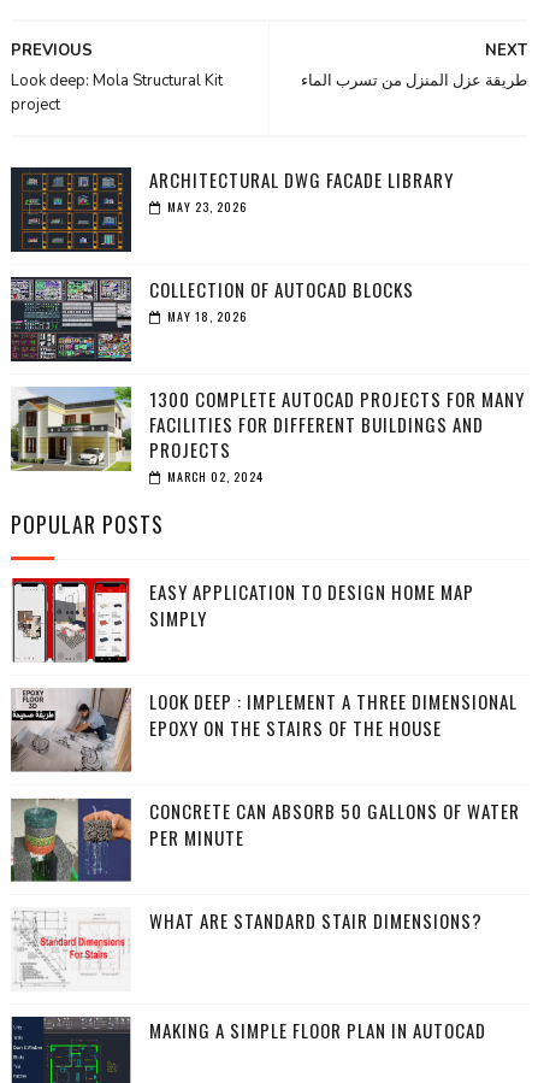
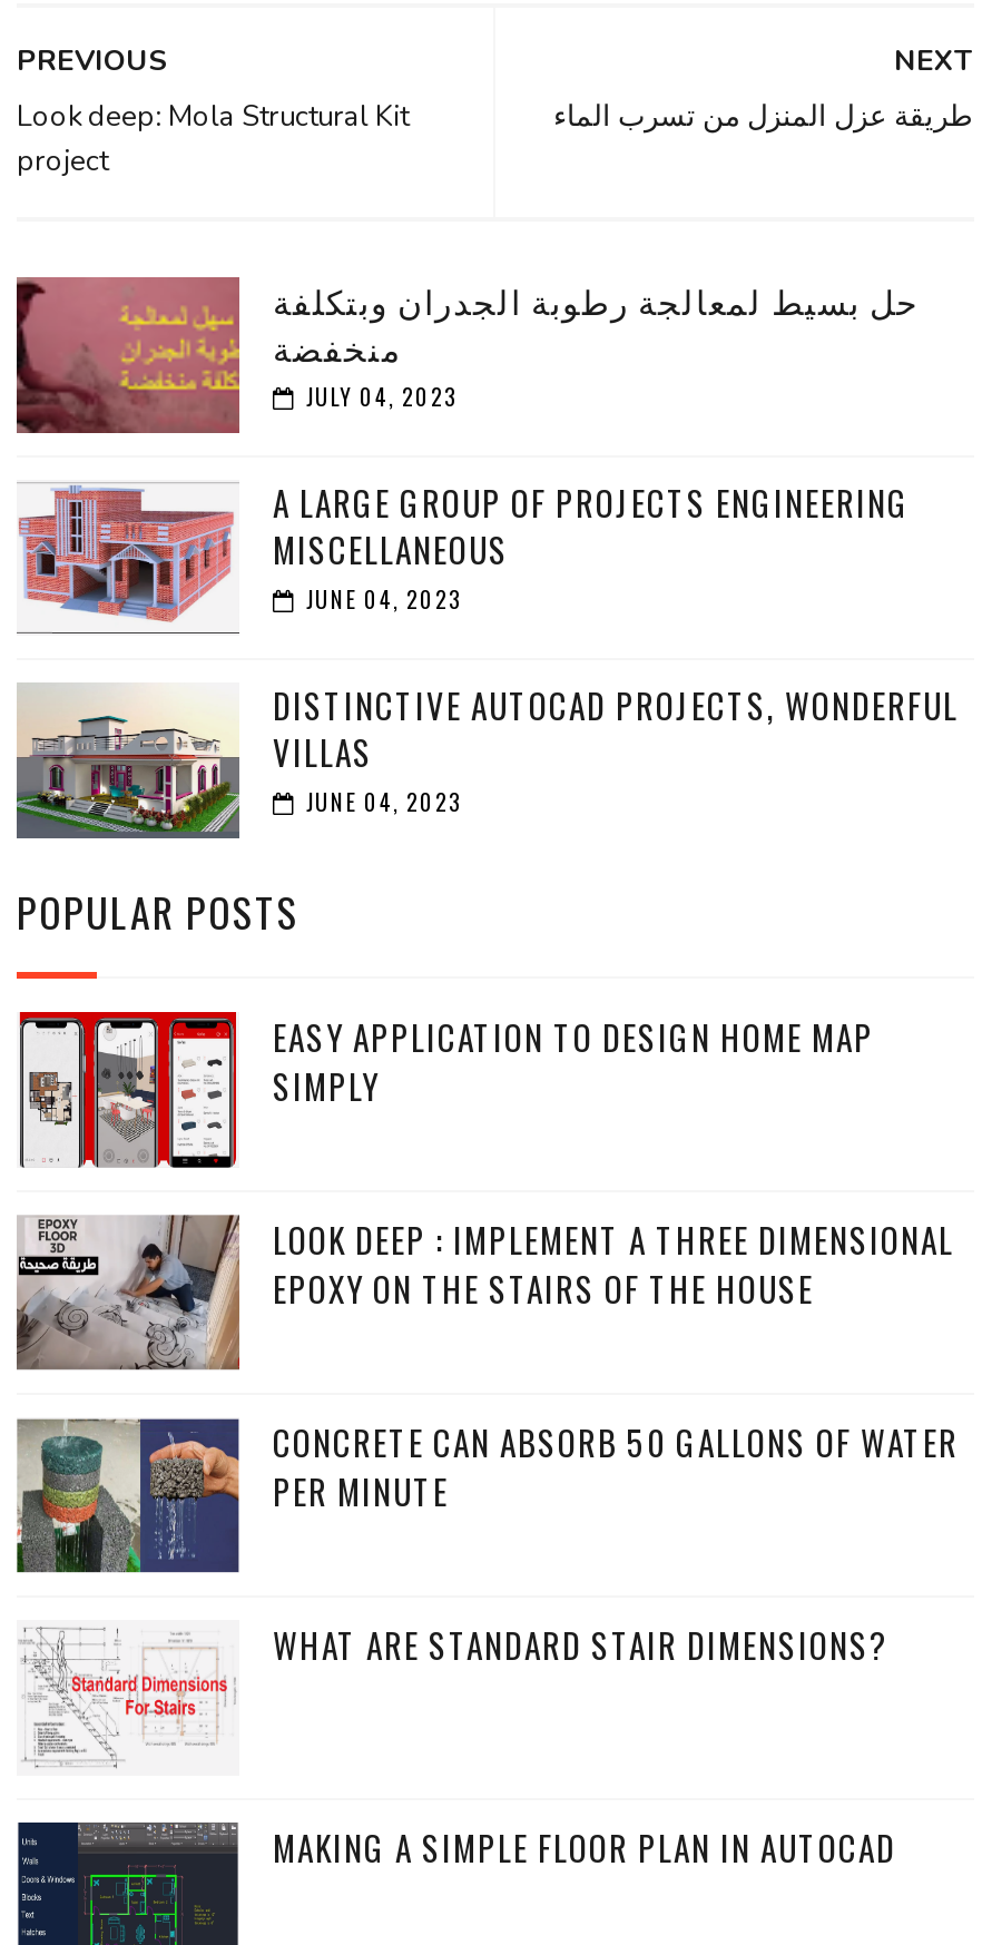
[11,166,454,253] [image] | ARCHITECTURAL DWG FACADE LIBRARY | MAY 23, 2026 -> [14,275,919,435] [image] | حل بسيط لمعالجة رطوبة الجدران وبتكلفة | منخفضة | JULY 04, 2023
[10,276,414,363] [image] | COLLECTION OF AUTOCAD BLOCKS | MAY 18, 2026 -> [17,478,910,633] [image] | A LARGE GROUP OF PROJECTS ENGINEERING | MISCELLANEOUS | JUNE 04, 2023
[11,385,525,485] [image] | 1300 COMPLETE AUTOCAD PROJECTS FOR MANY | FACILITIES FOR DIFFERENT BUILDINGS AND | PROJECTS | MARCH 02, 2024 -> [17,680,959,838] [image] | DISTINCTIVE AUTOCAD PROJECTS, WONDERFUL | VILLAS | JUNE 04, 2023

